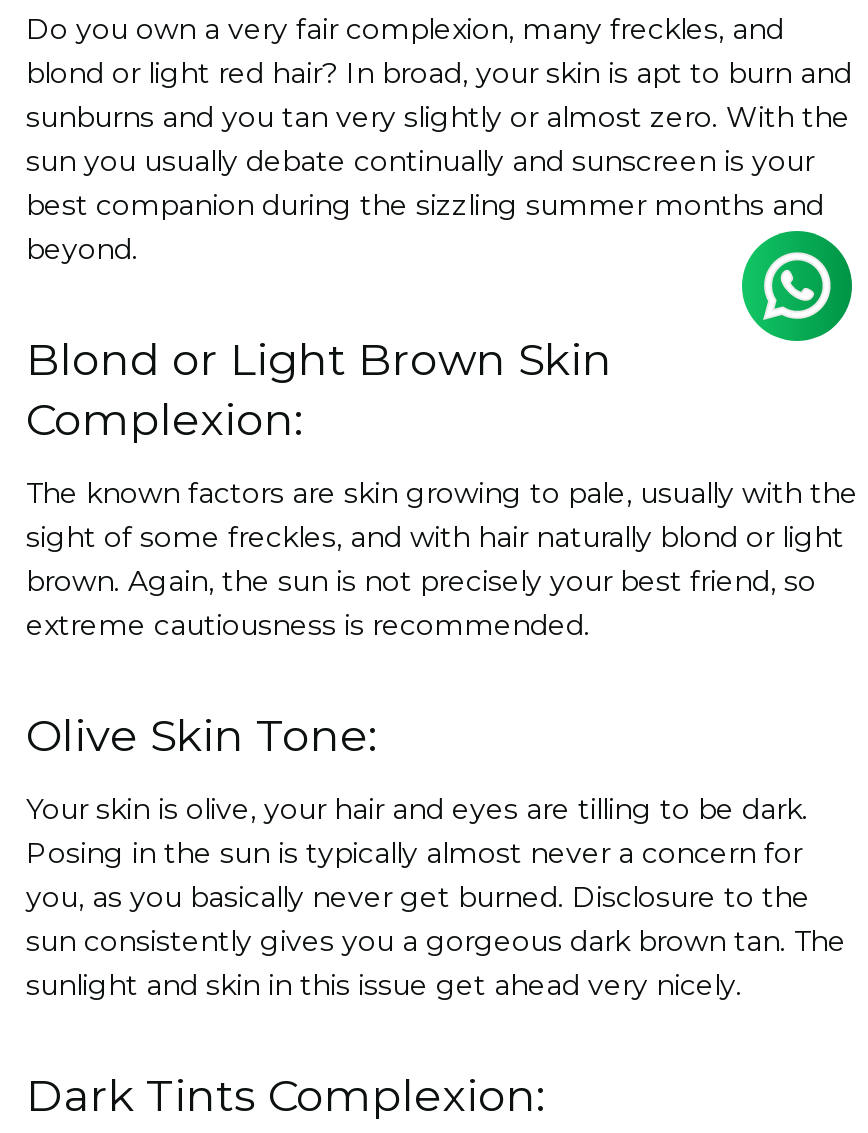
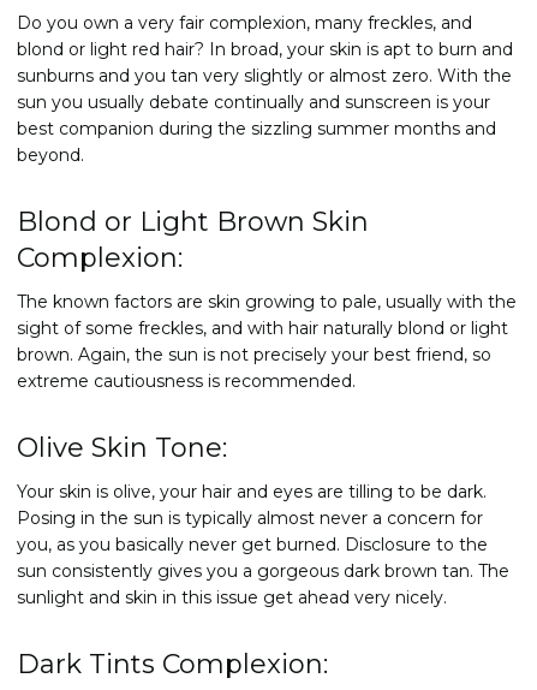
[740,228,854,344] [image] -> none

